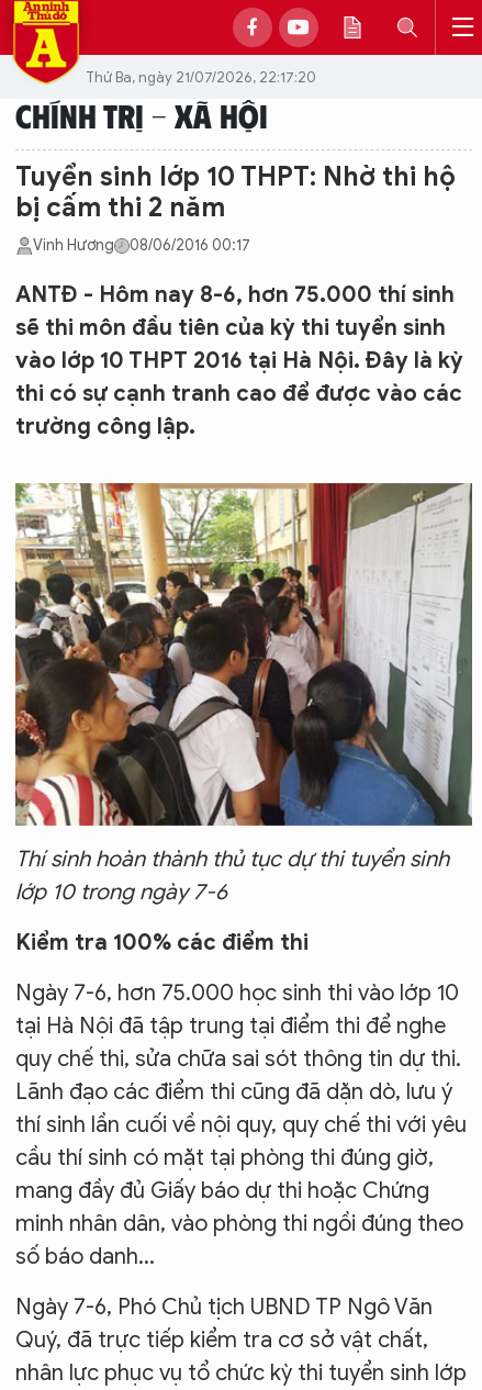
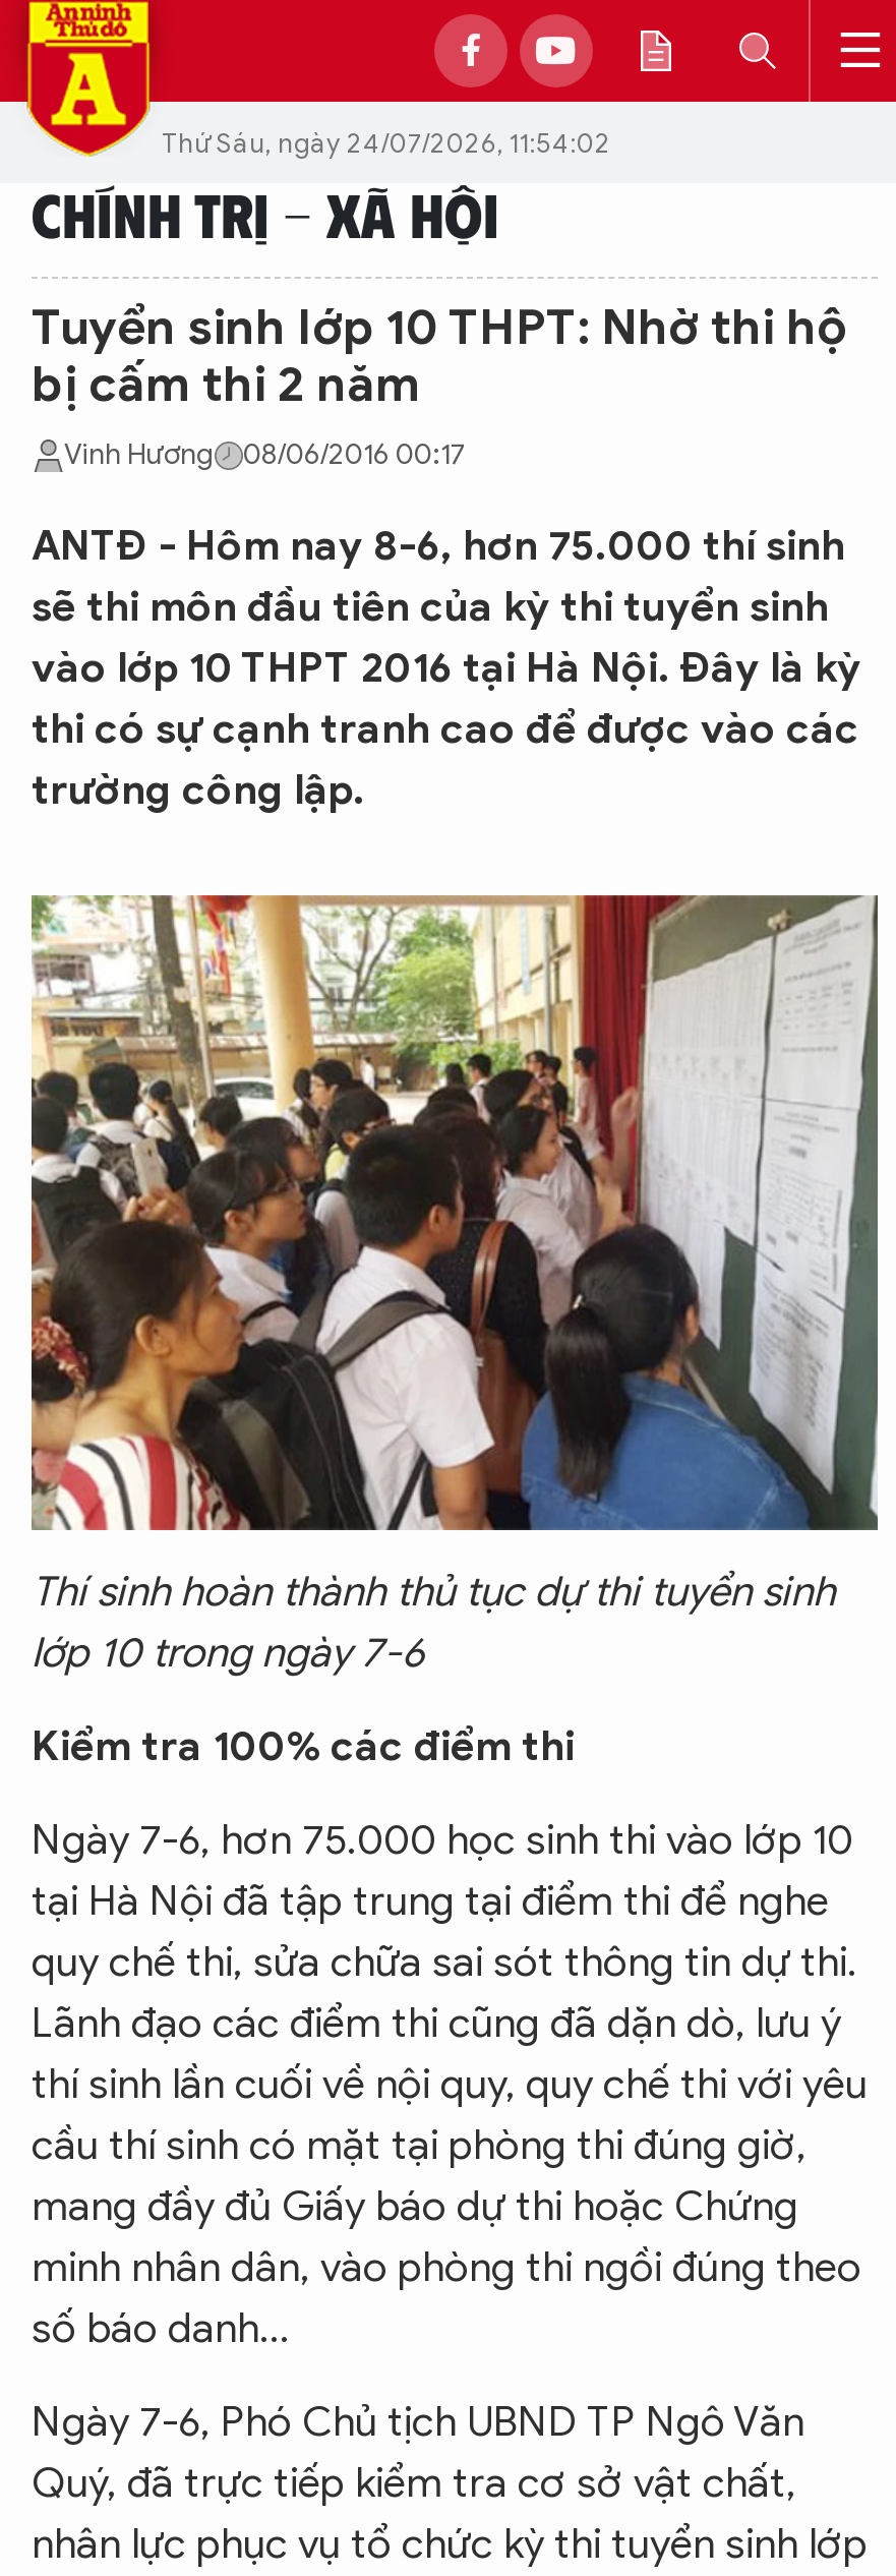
[86,68,316,86] Thứ Ba, ngày 21/07/2026, 22:17:20 -> [162,125,611,160] Thứ Sáu, ngày 24/07/2026, 11:54:02

